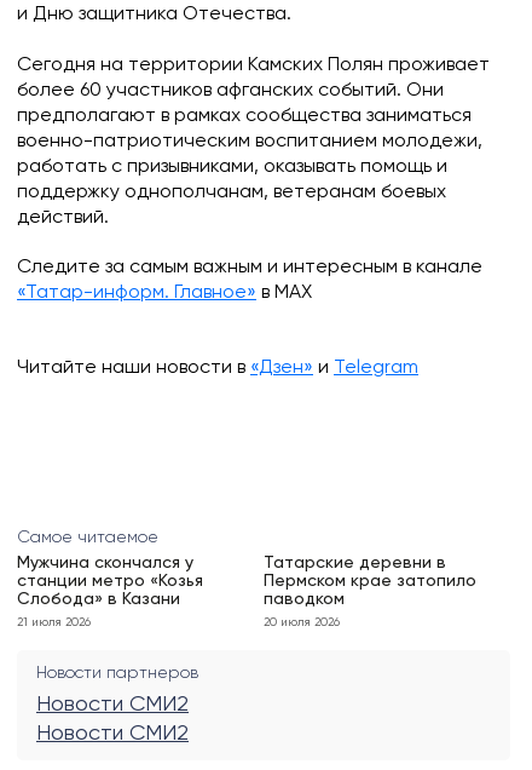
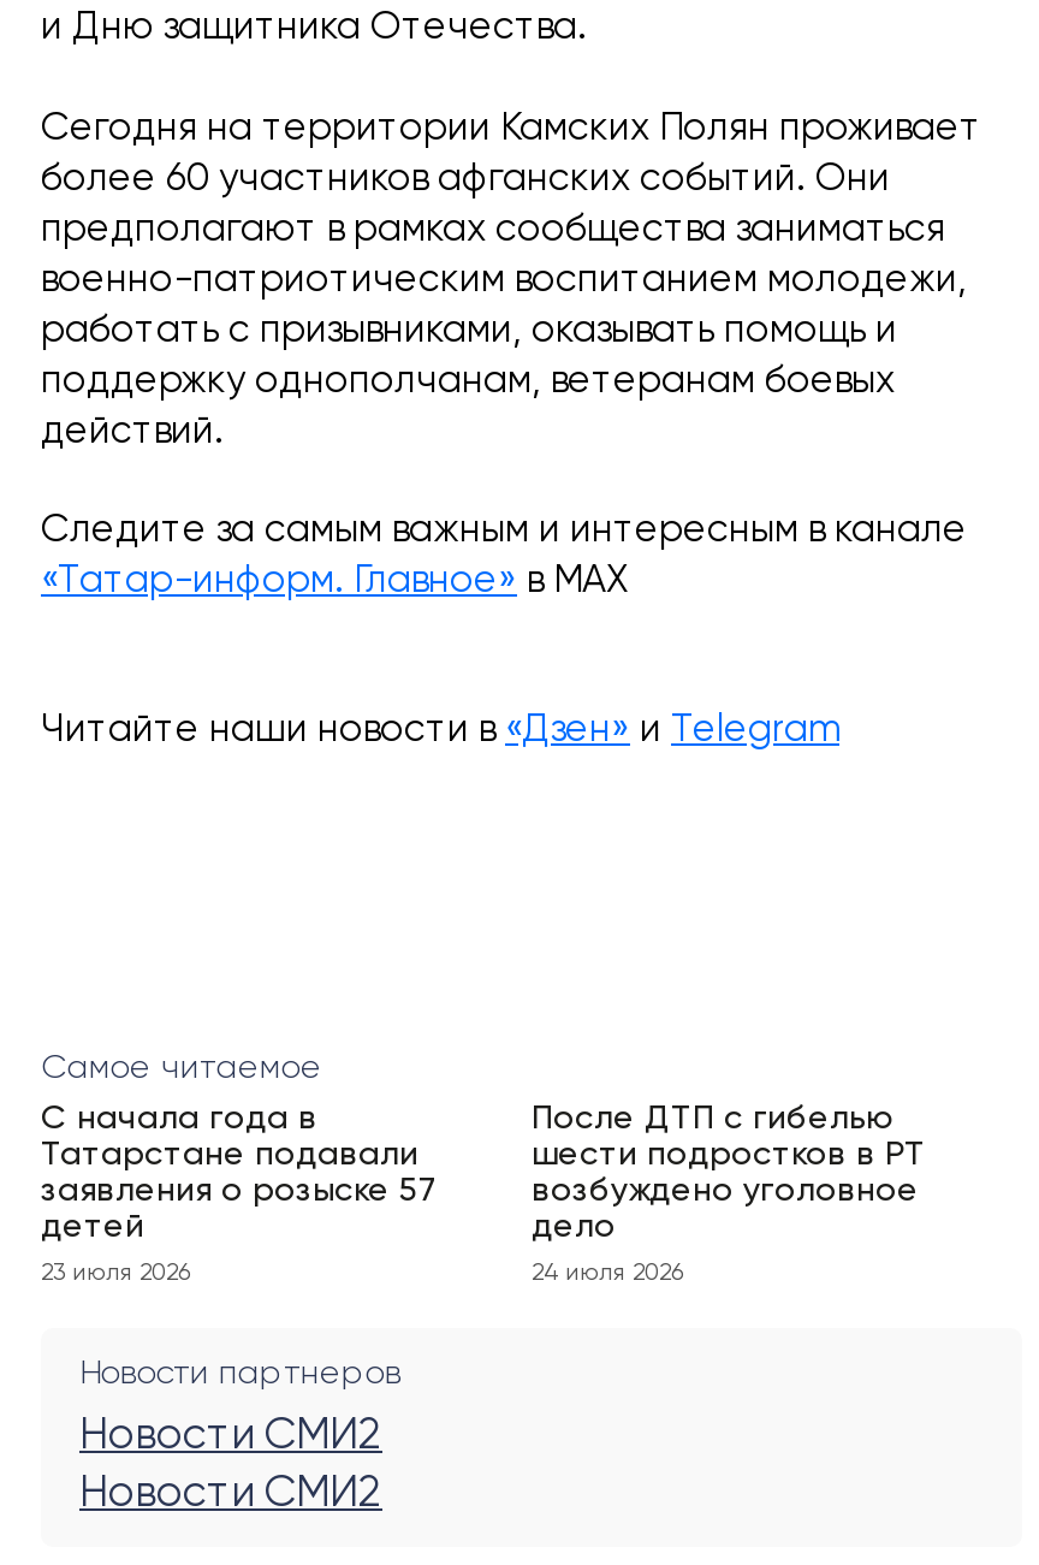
[17,554,203,608] Мужчина скончался у | станции метро «Козья | Слобода» в Казани -> [41,1102,438,1244] С начала года в | Татарстане подавали | заявления о розыске 57 | детей
[264,554,476,608] Татарские деревни в | Пермском крае затопило | паводком -> [532,1102,926,1244] После ДТП с гибелью | шести подростков в РТ | возбуждено уголовное | дело
[17,616,91,628] 21 июля 2026 -> [41,1261,190,1285] 23 июля 2026
[264,616,340,628] 20 июля 2026 -> [532,1261,683,1285] 24 июля 2026

